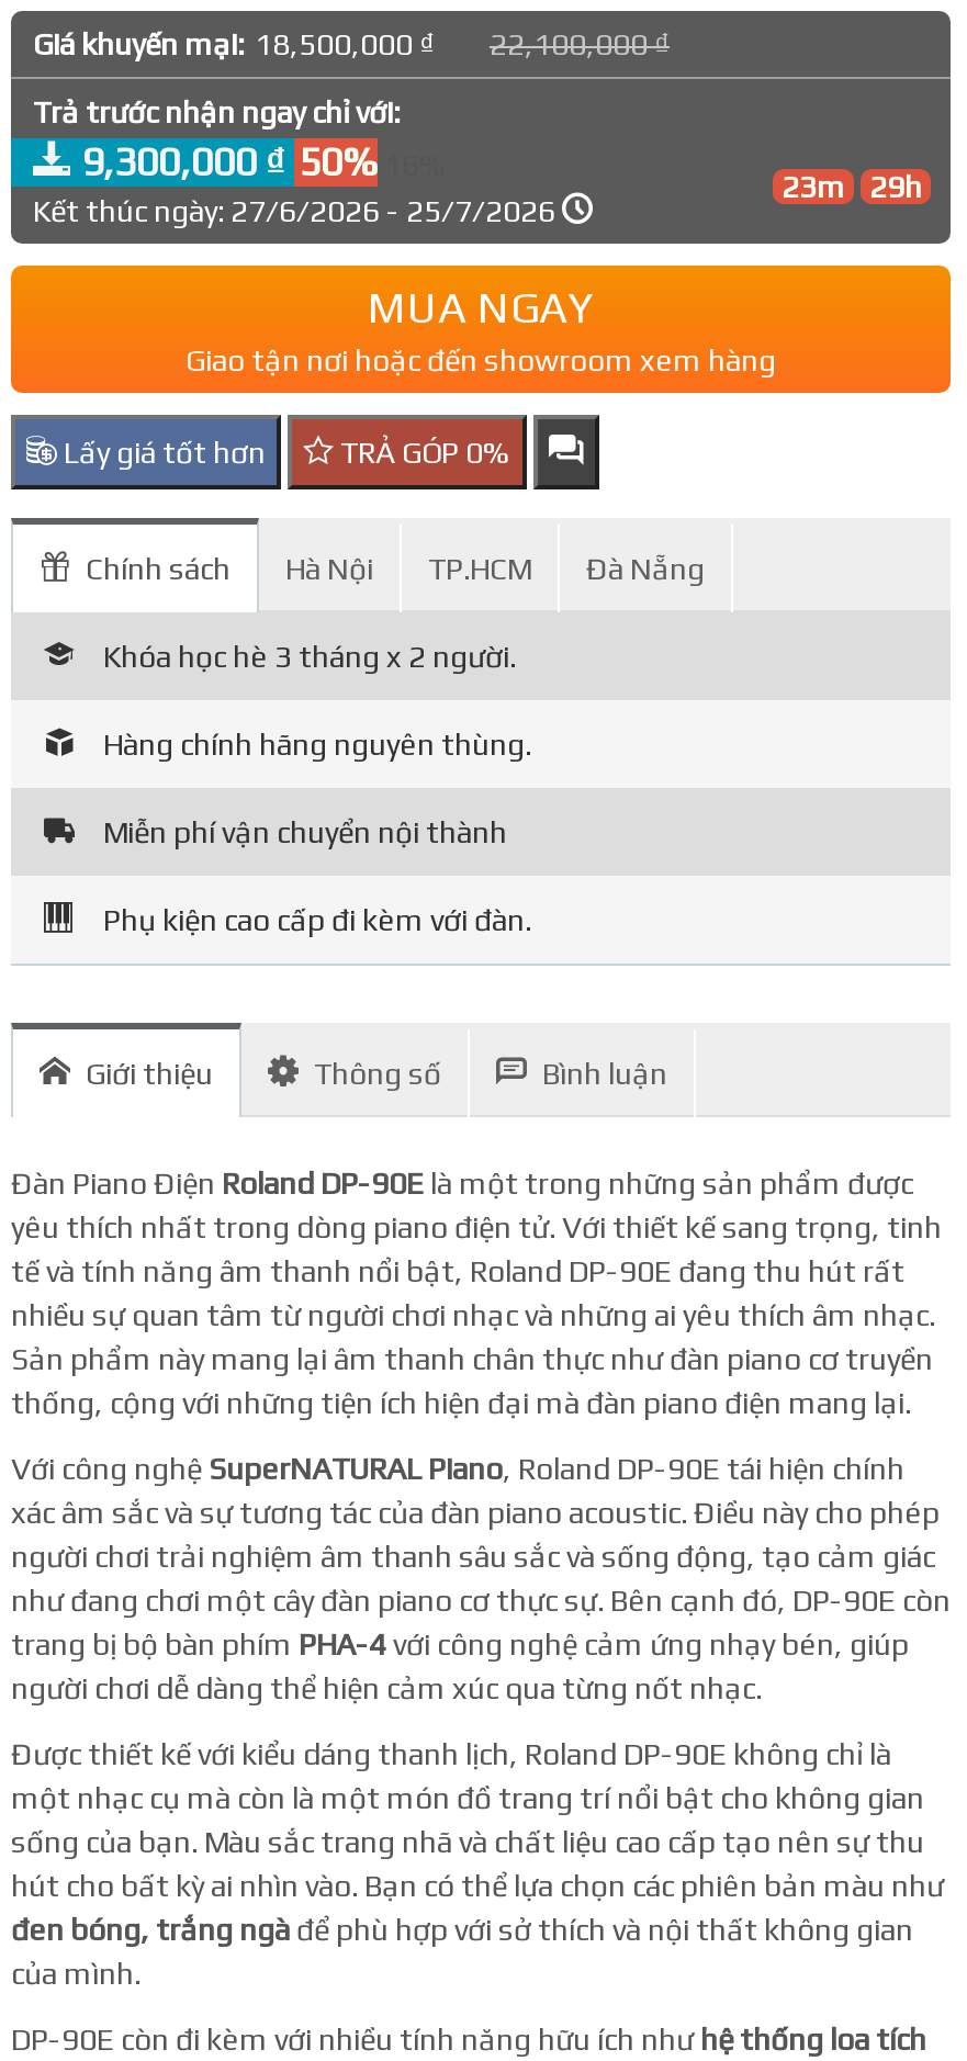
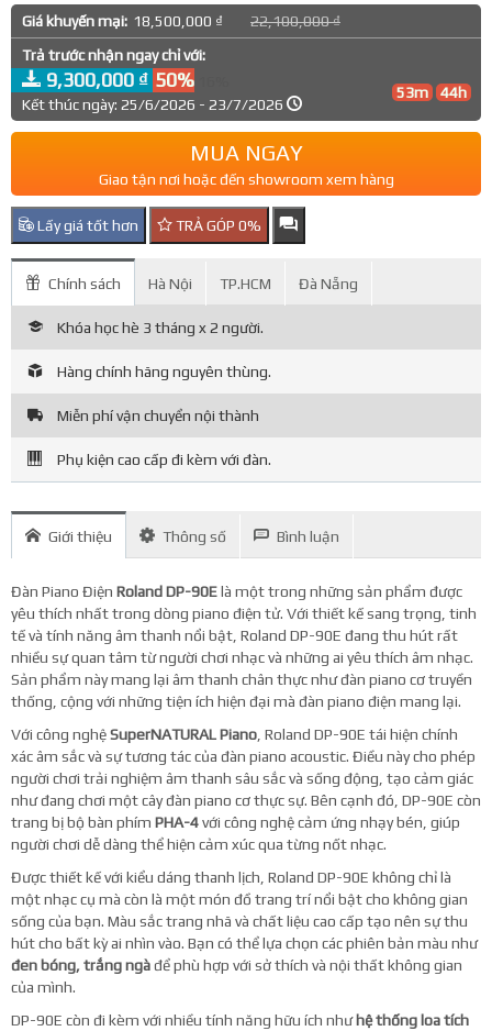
[782,168,922,203] 23m | 29h -> [396,83,467,101] 53m | 44h
[33,192,562,228] Kết thúc ngày: 27/6/2026 - 25/7/2026 -> [22,95,287,113] Kết thúc ngày: 25/6/2026 - 23/7/2026

